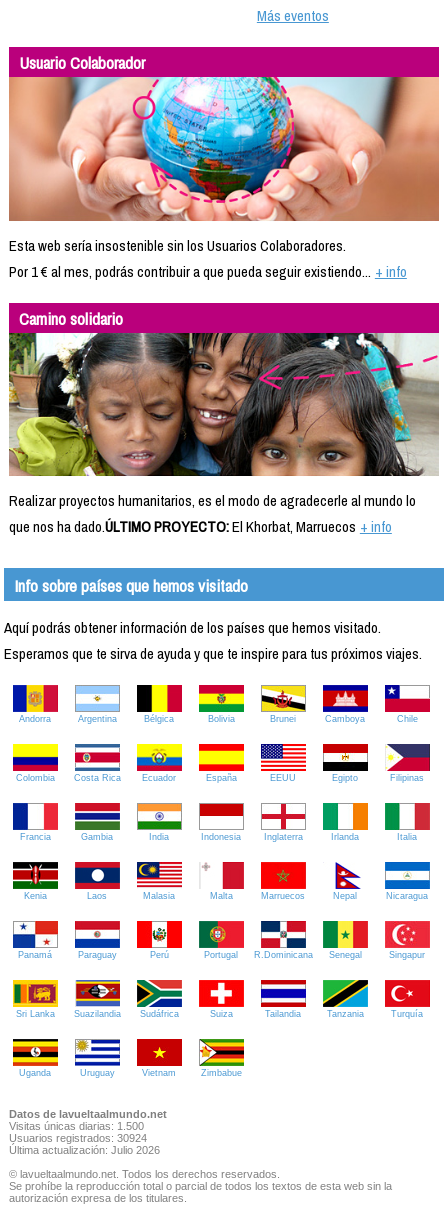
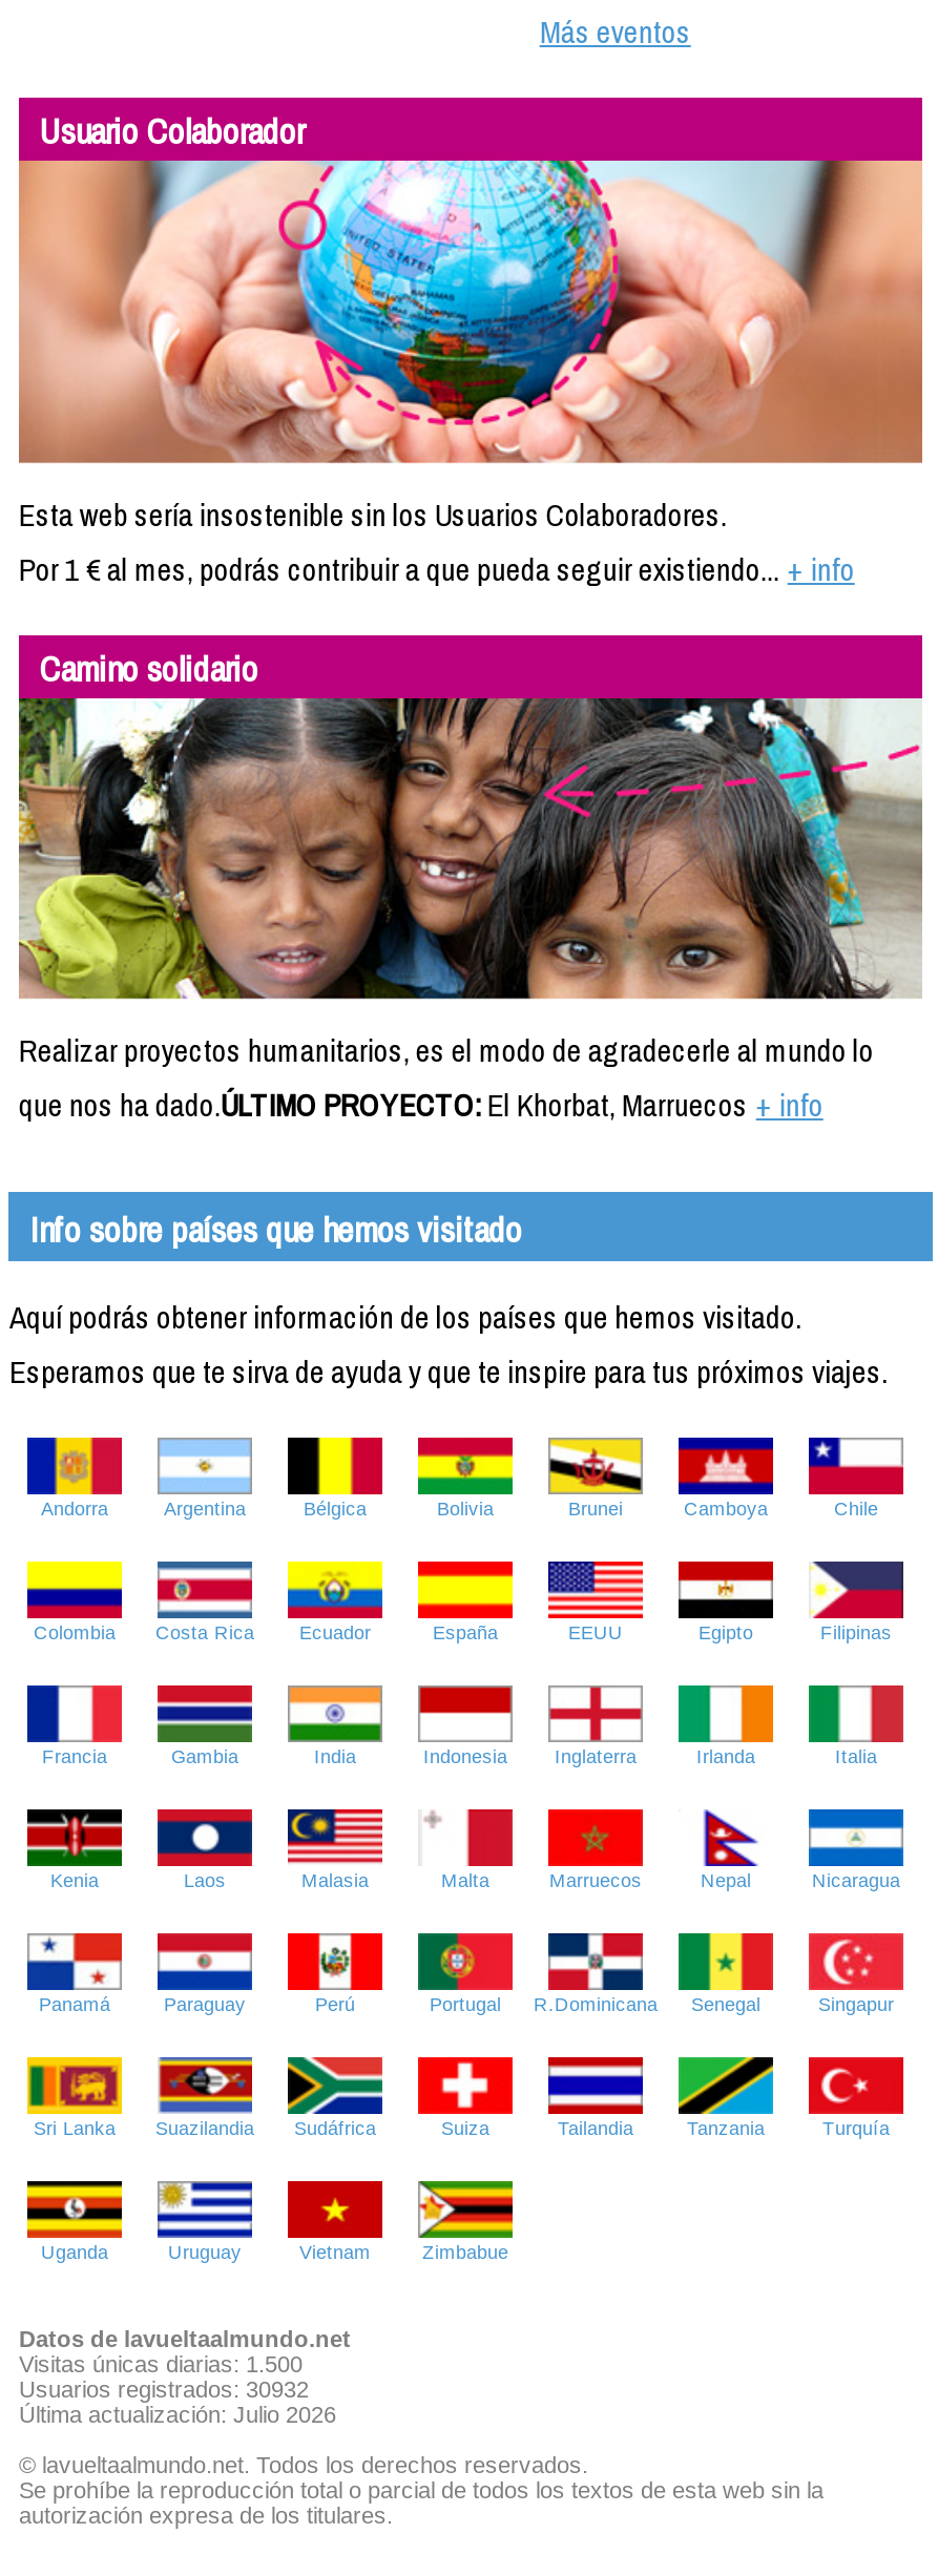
[9,1132,147,1144] Usuarios registrados: 30924 -> [19,2377,309,2402] Usuarios registrados: 30932

